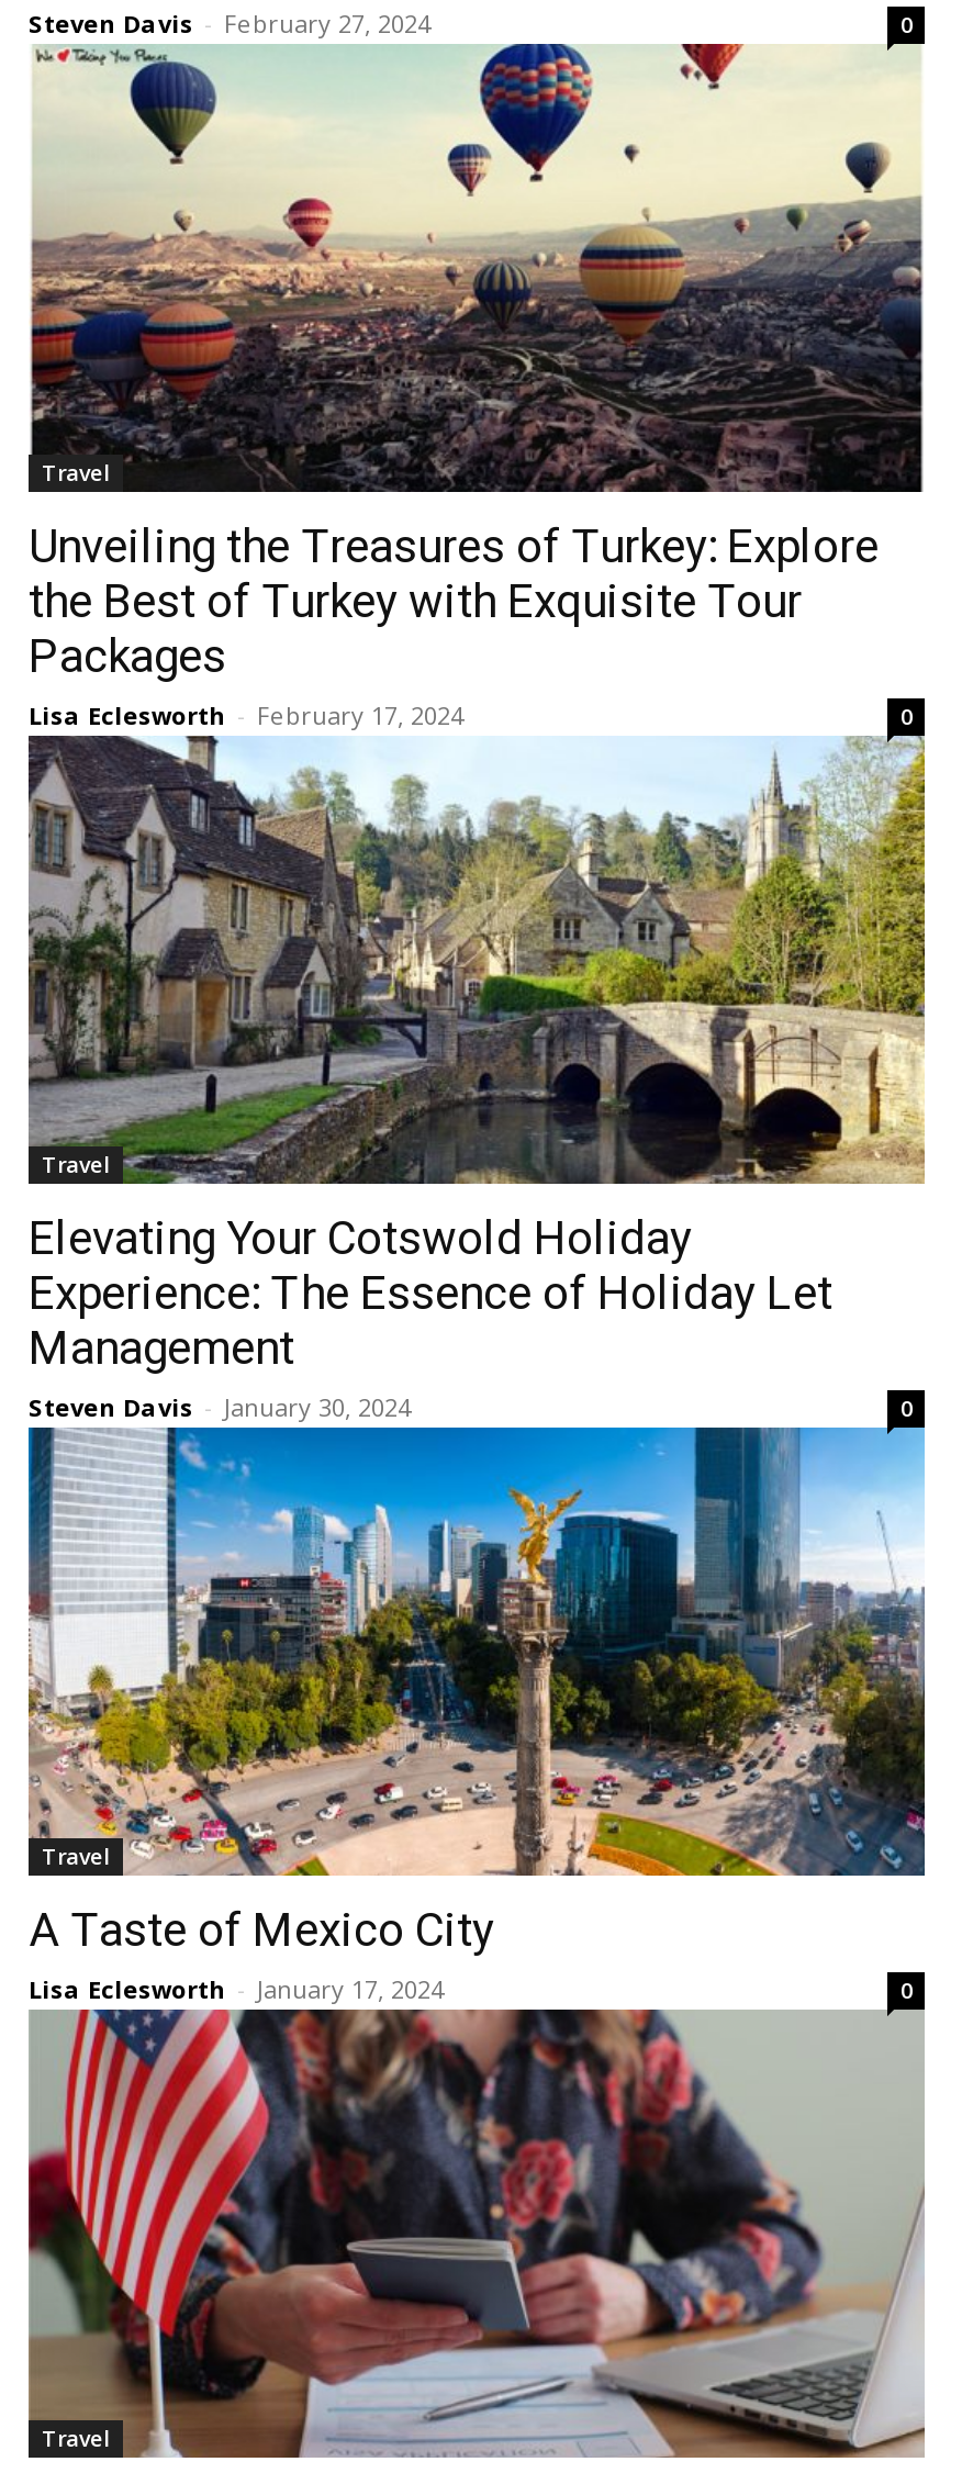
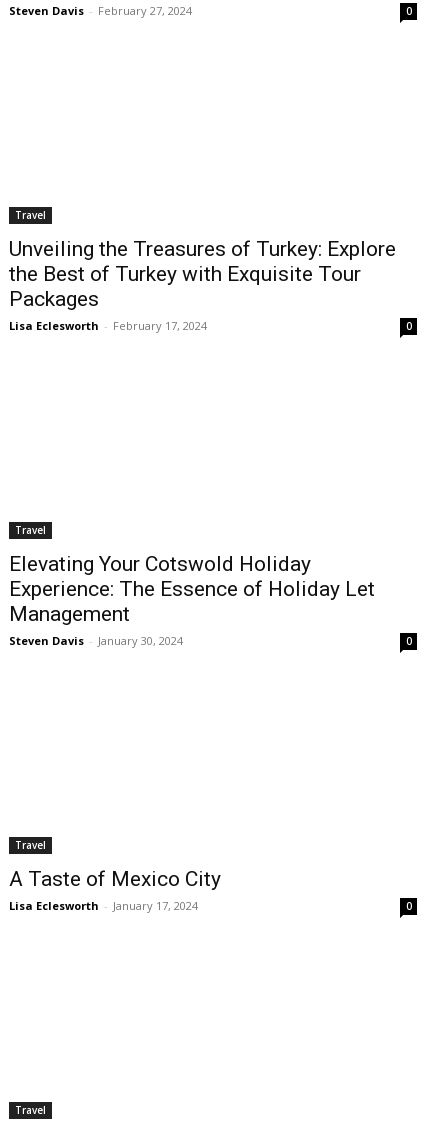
[29,42,925,494] [image] -> none
[26,736,927,1186] [image] -> none
[26,1425,927,1878] [image] -> none
[26,2007,927,2460] [image] -> none

